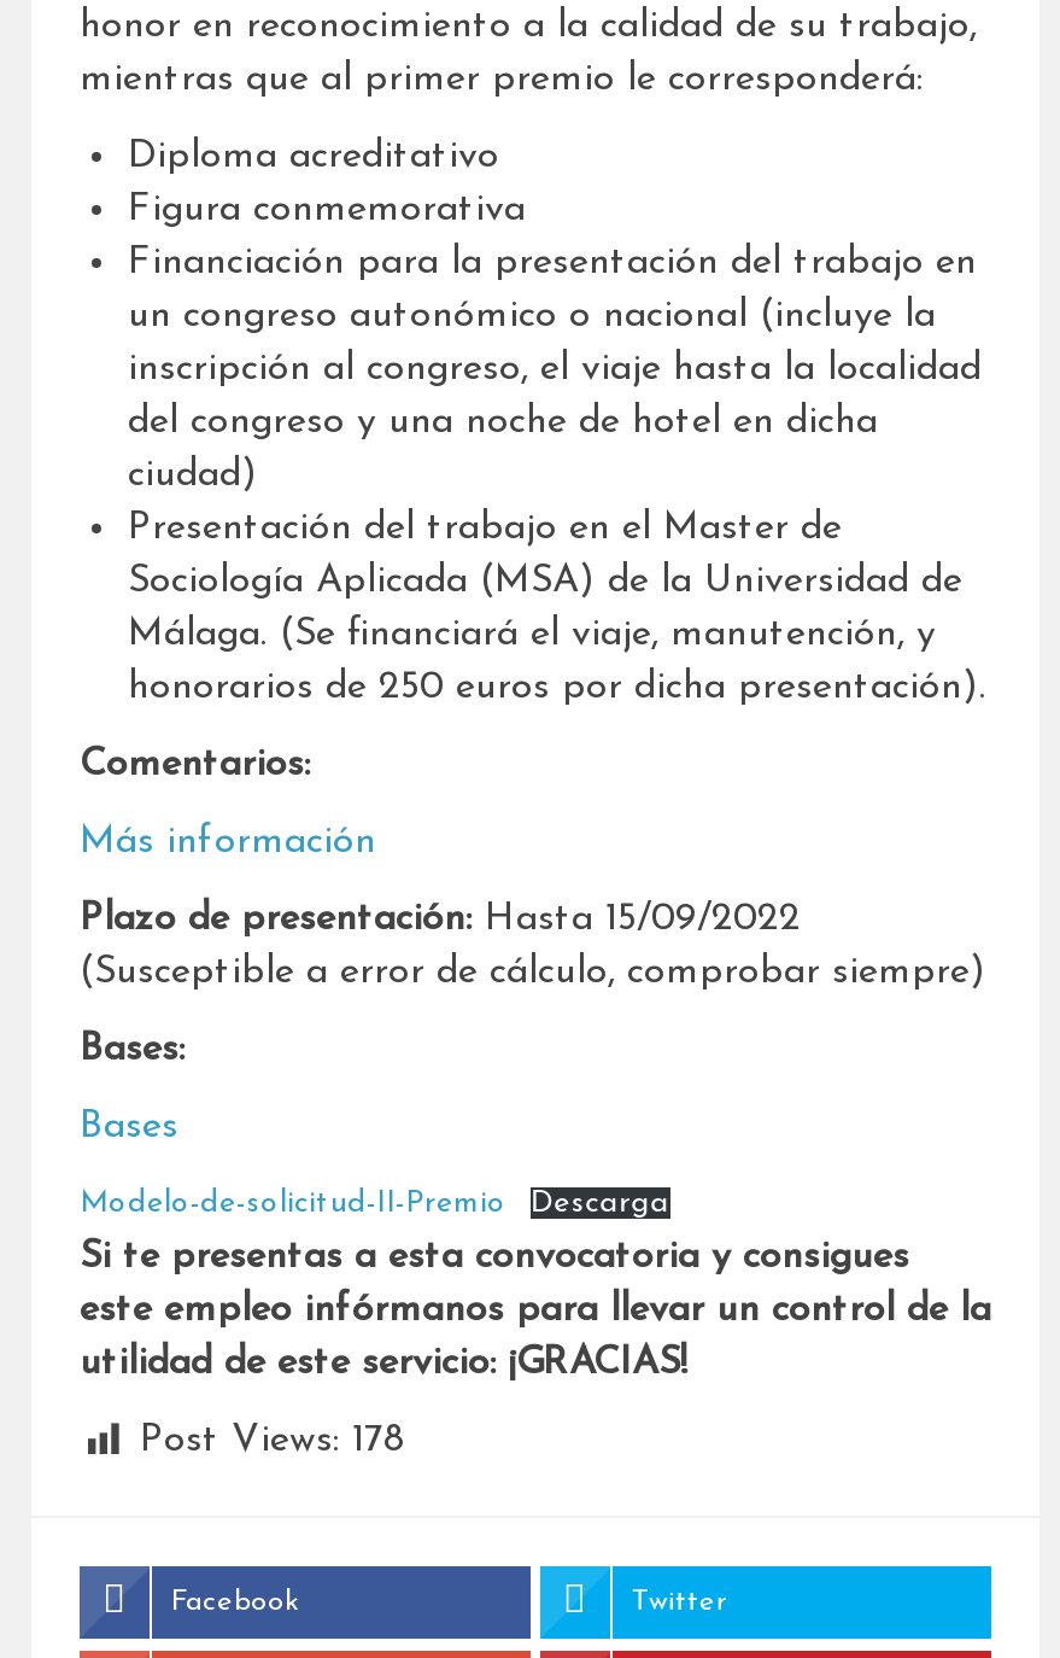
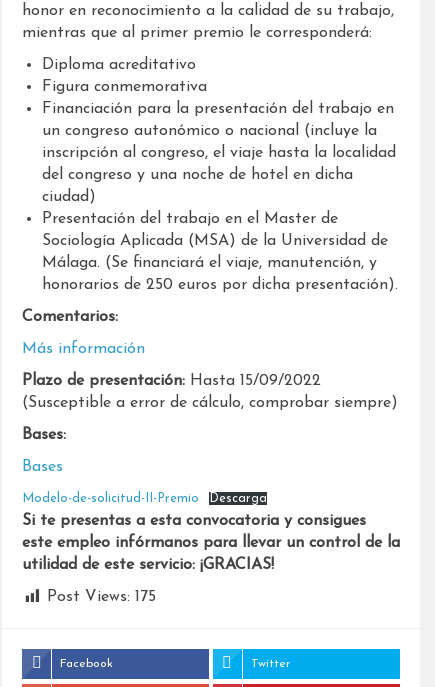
[140,1421,405,1460] Post Views: 178 -> [47,589,156,605] Post Views: 175

